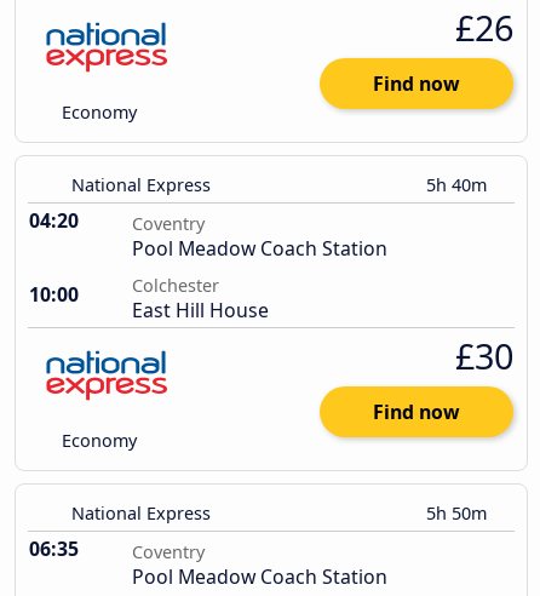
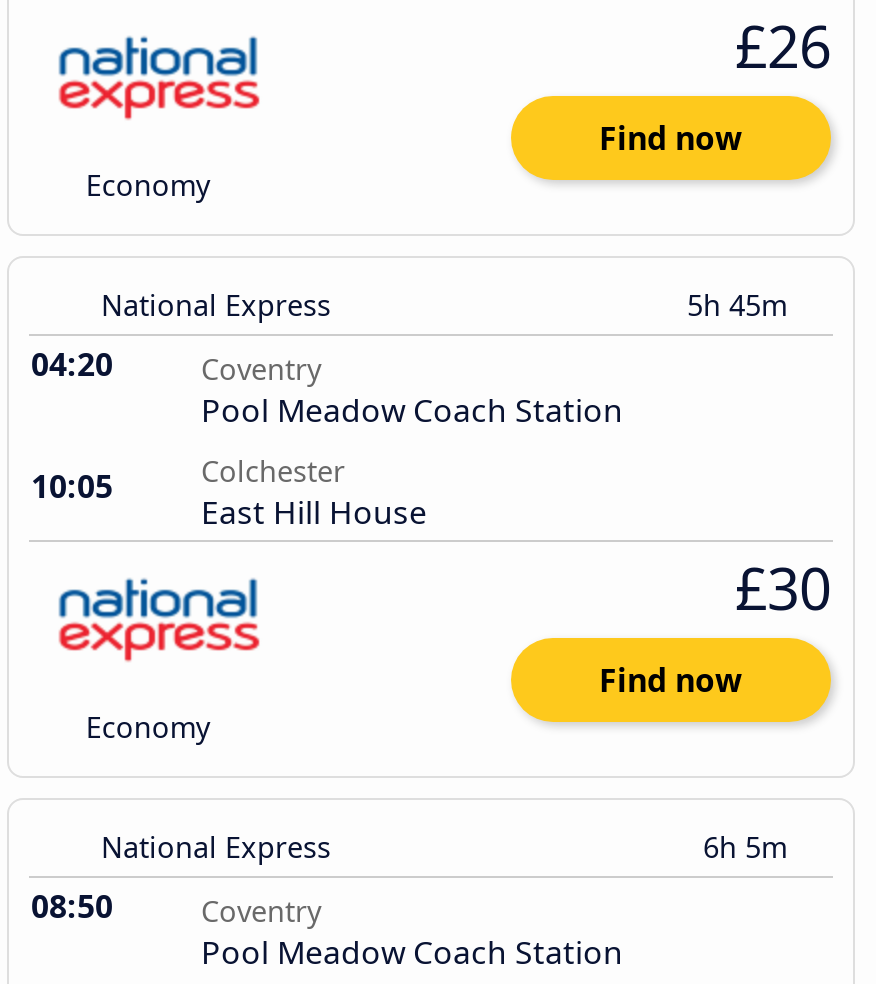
[426,173,492,196] 5h 40m -> [687,286,795,324] 5h 45m
[29,281,79,308] 10:00 -> [31,464,113,508] 10:05
[29,502,492,562] 5h 50m | 06:35 -> [31,828,795,928] 6h 5m | 08:50

